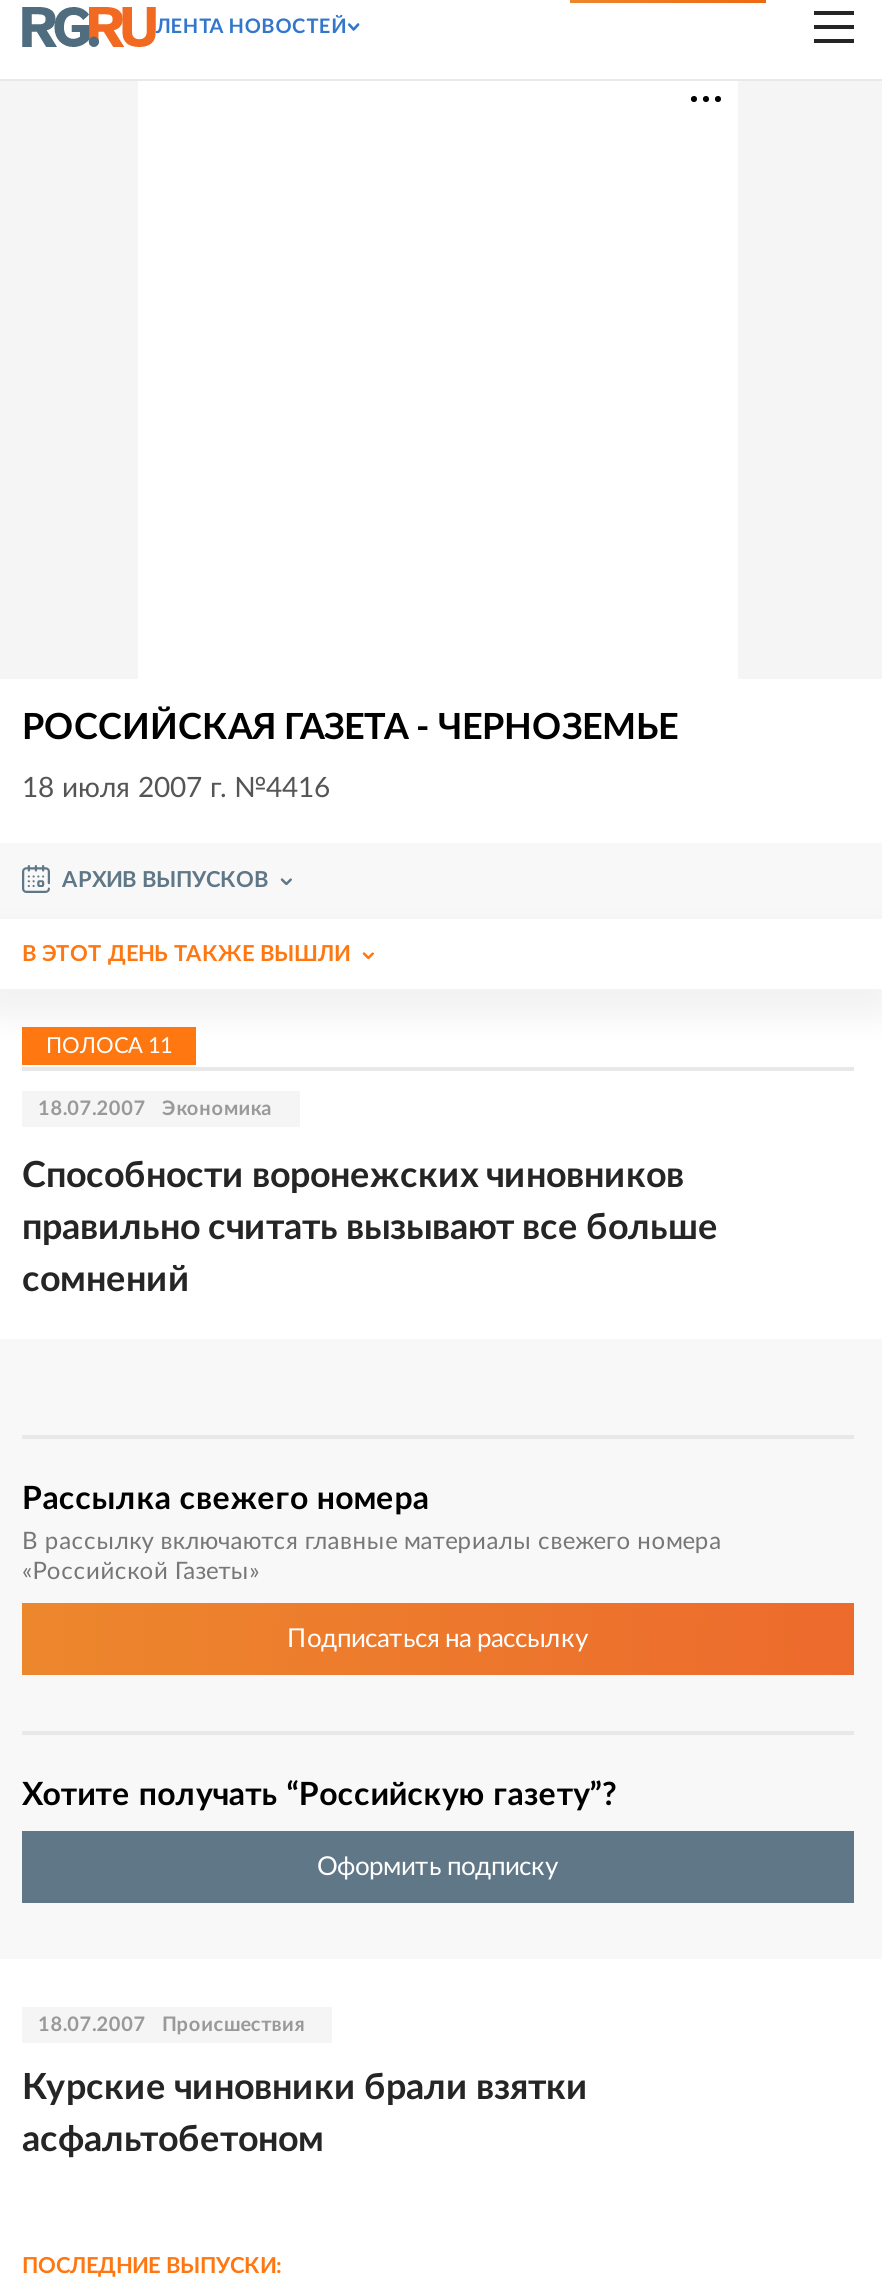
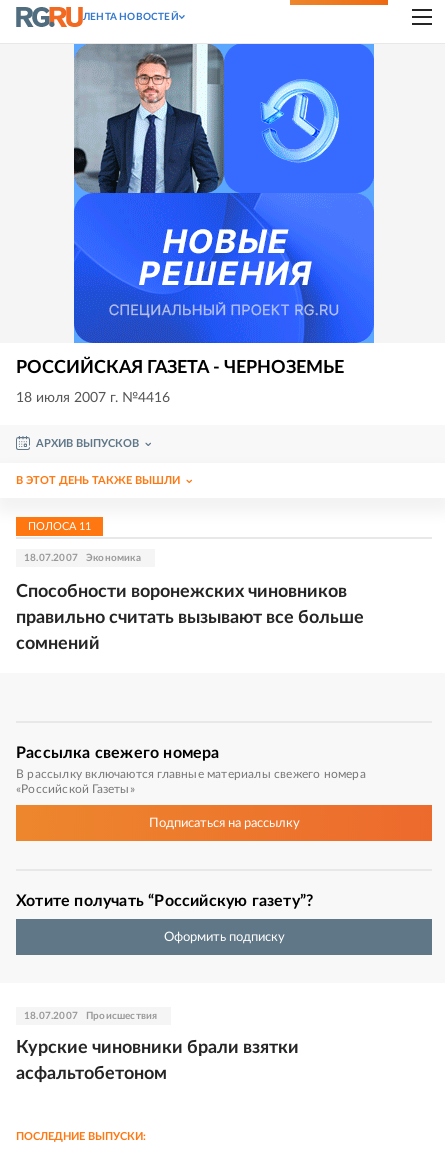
none -> [73,43,375,344] [image]

